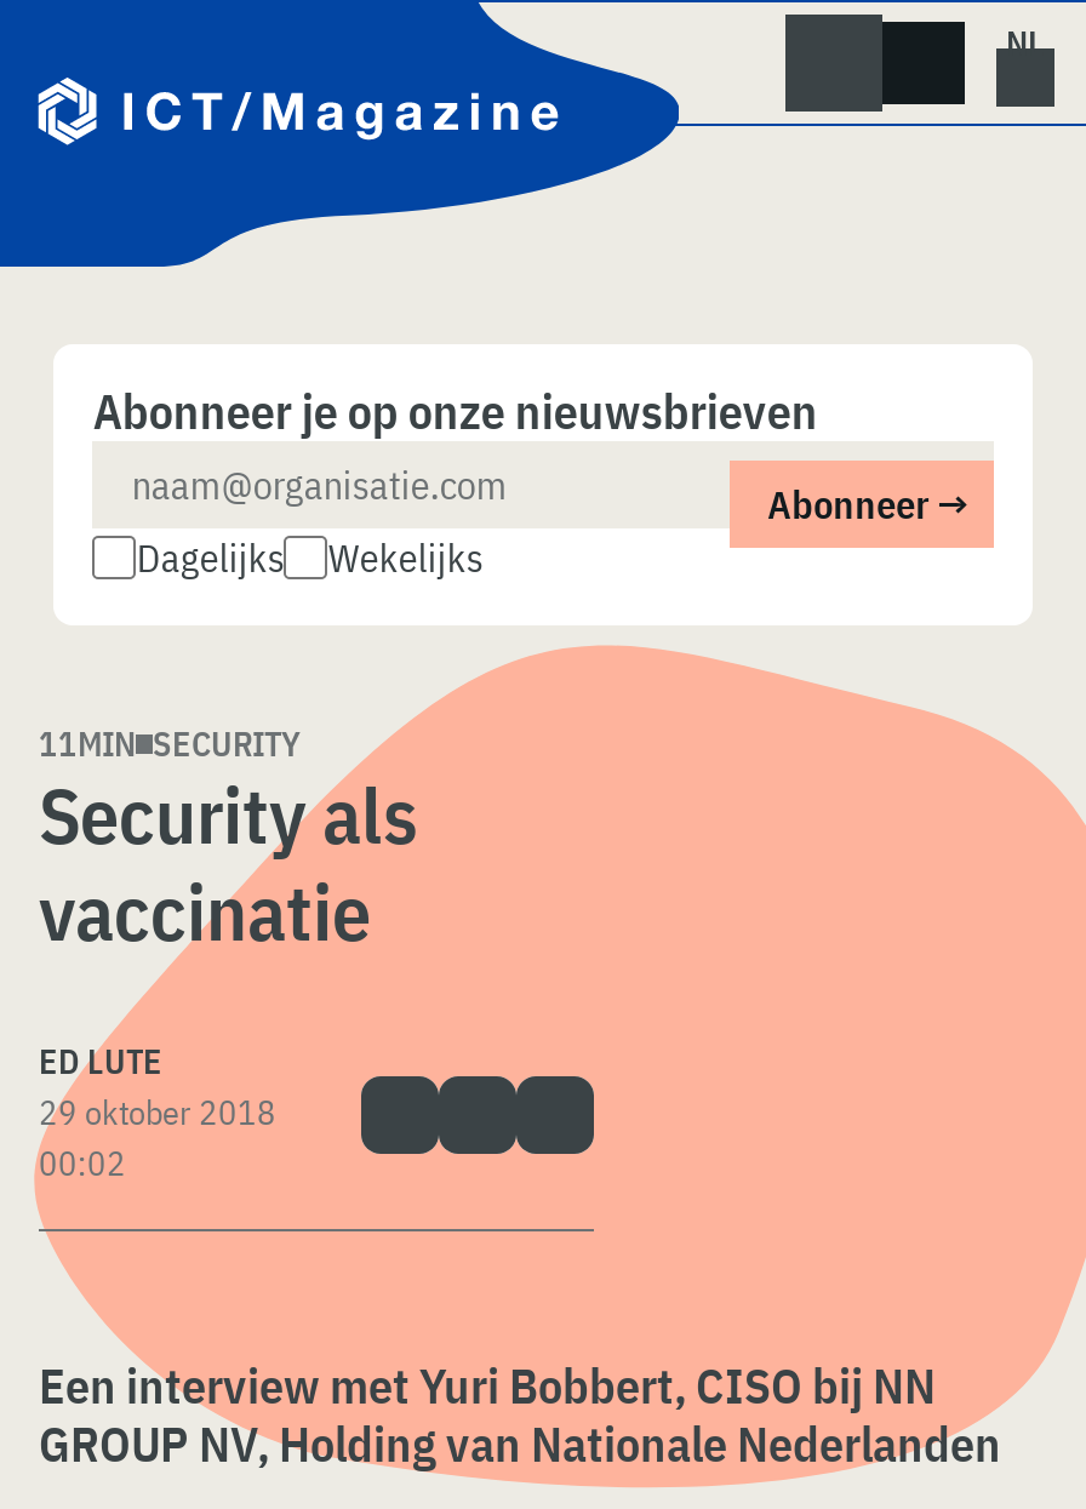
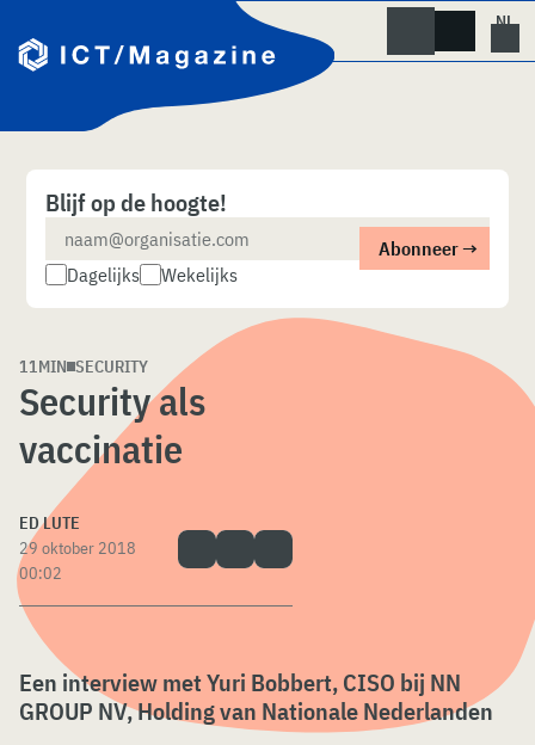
[93,378,818,444] Abonneer je op onze nieuwsbrieven -> [46,186,227,218] Blijf op de hoogte!

